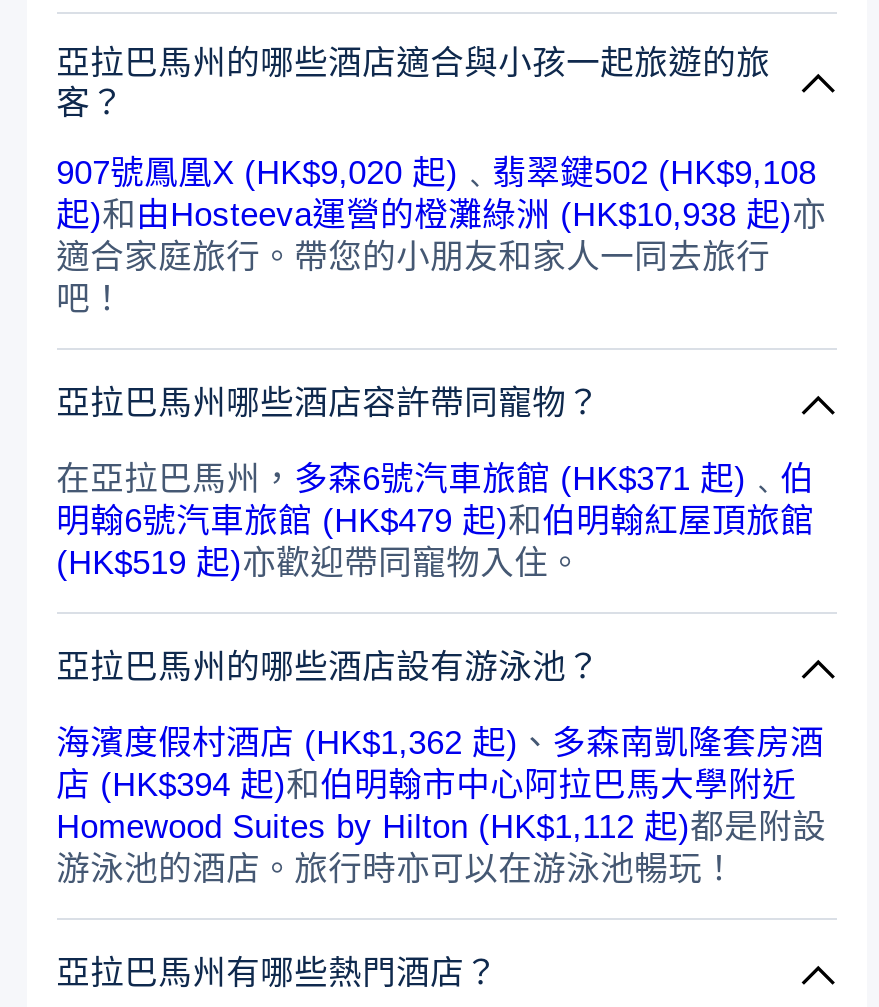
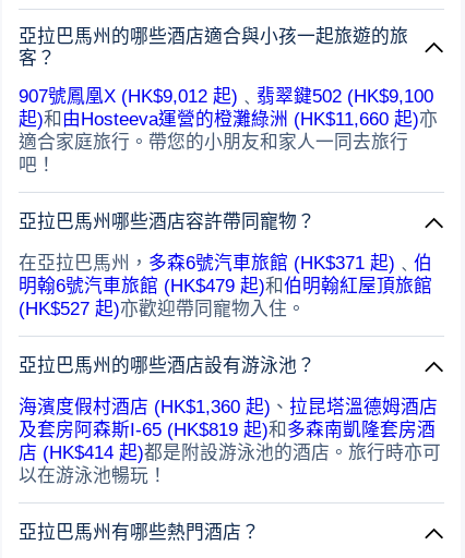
[56,154,816,192] 907號鳳凰X (HK$9,020 起) ﹑翡翠鍵502 (HK$9,108 -> [18,86,433,107] 907號鳳凰X (HK$9,012 起) ﹑翡翠鍵502 (HK$9,100
[56,196,826,234] 起)和由Hosteeva運營的橙灘綠洲 (HK$10,938 起)亦 -> [18,109,437,130] 起)和由Hosteeva運營的橙灘綠洲 (HK$11,660 起)亦
[56,544,582,582] (HK$519 起)亦歡迎帶同寵物入住。 -> [18,299,305,319] (HK$527 起)亦歡迎帶同寵物入住。
[56,724,826,888] 海濱度假村酒店 (HK$1,362 起)、多森南凱隆套房酒 | 店 (HK$394 起)和伯明翰市中心阿拉巴馬大學附近 | Homewood Suites by Hilton (HK$1,112 起)都是附設 | 游泳池的酒店。旅行時亦可以在游泳池暢玩！ -> [18,397,441,486] 海濱度假村酒店 (HK$1,360 起)、拉昆塔溫德姆酒店 | 及套房阿森斯I-65 (HK$819 起)和多森南凱隆套房酒 | 店 (HK$414 起)都是附設游泳池的酒店。旅行時亦可 | 以在游泳池暢玩！

